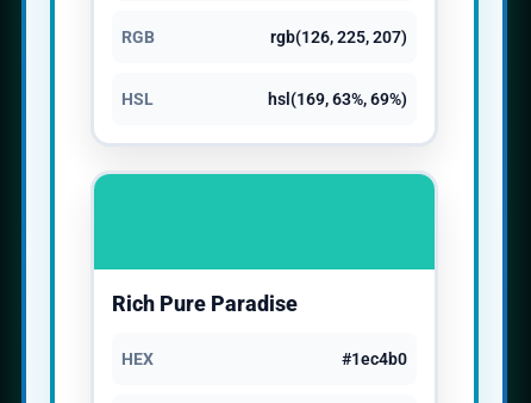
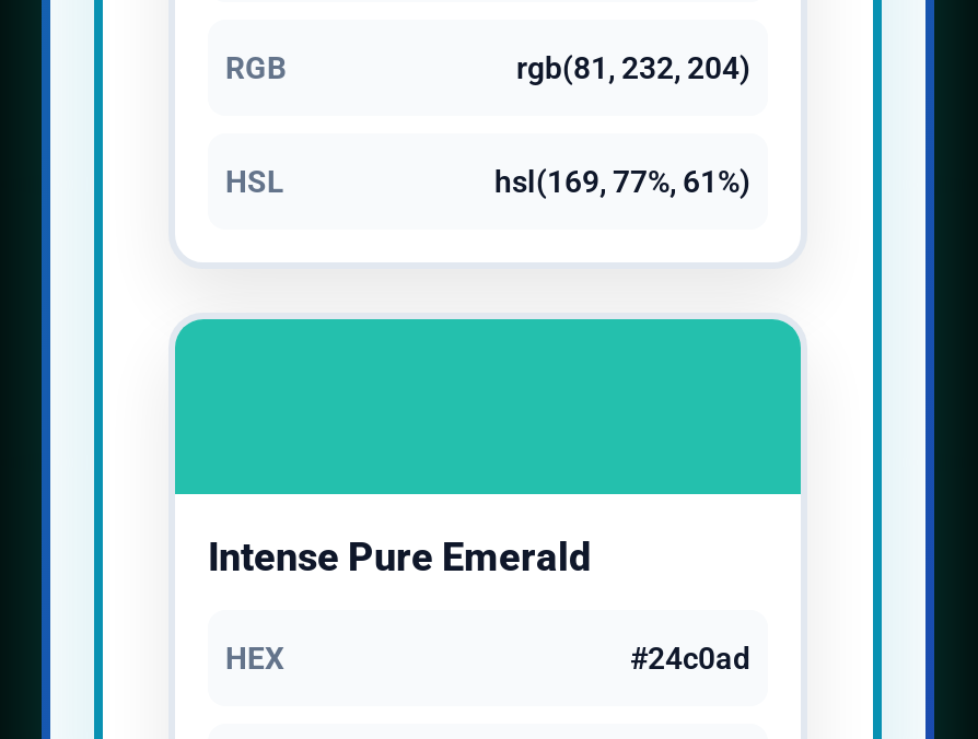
[270,28,407,47] rgb(126, 225, 207) -> [516,51,750,86] rgb(81, 232, 204)
[268,90,407,109] hsl(169, 63%, 69%) -> [494,165,750,200] hsl(169, 77%, 61%)
[112,291,298,316] Rich Pure Paradise -> [208,534,591,580] Intense Pure Emerald
[342,350,407,369] #1ec4b0 -> [630,641,750,676] #24c0ad

